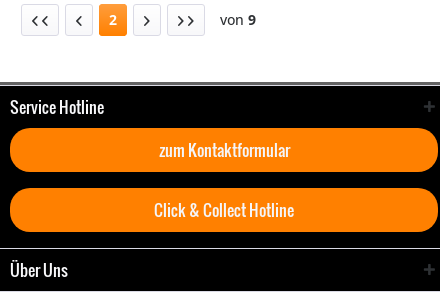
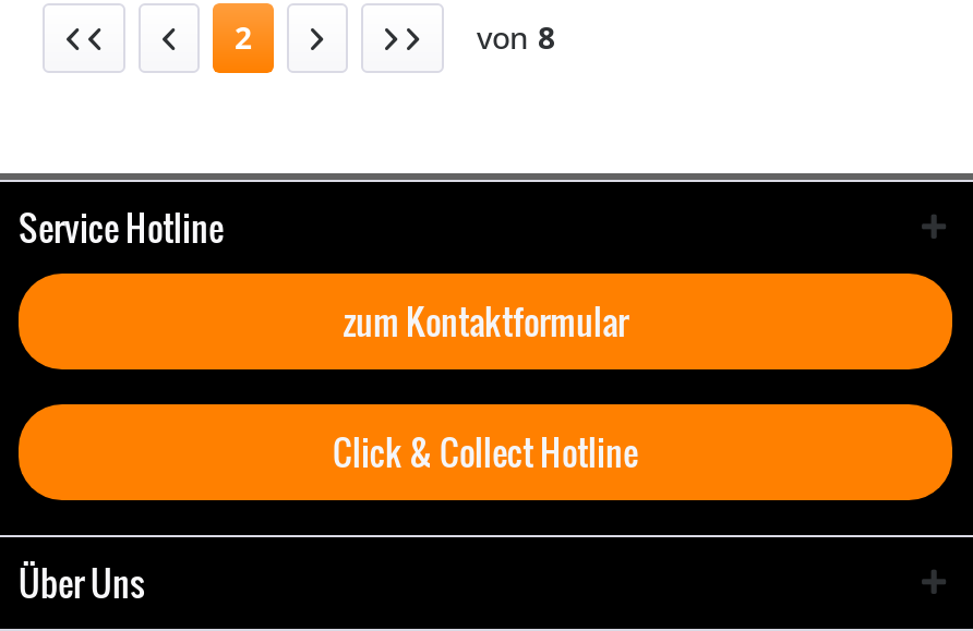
[220,10,256,29] von 9 -> [477,17,555,58] von 8

